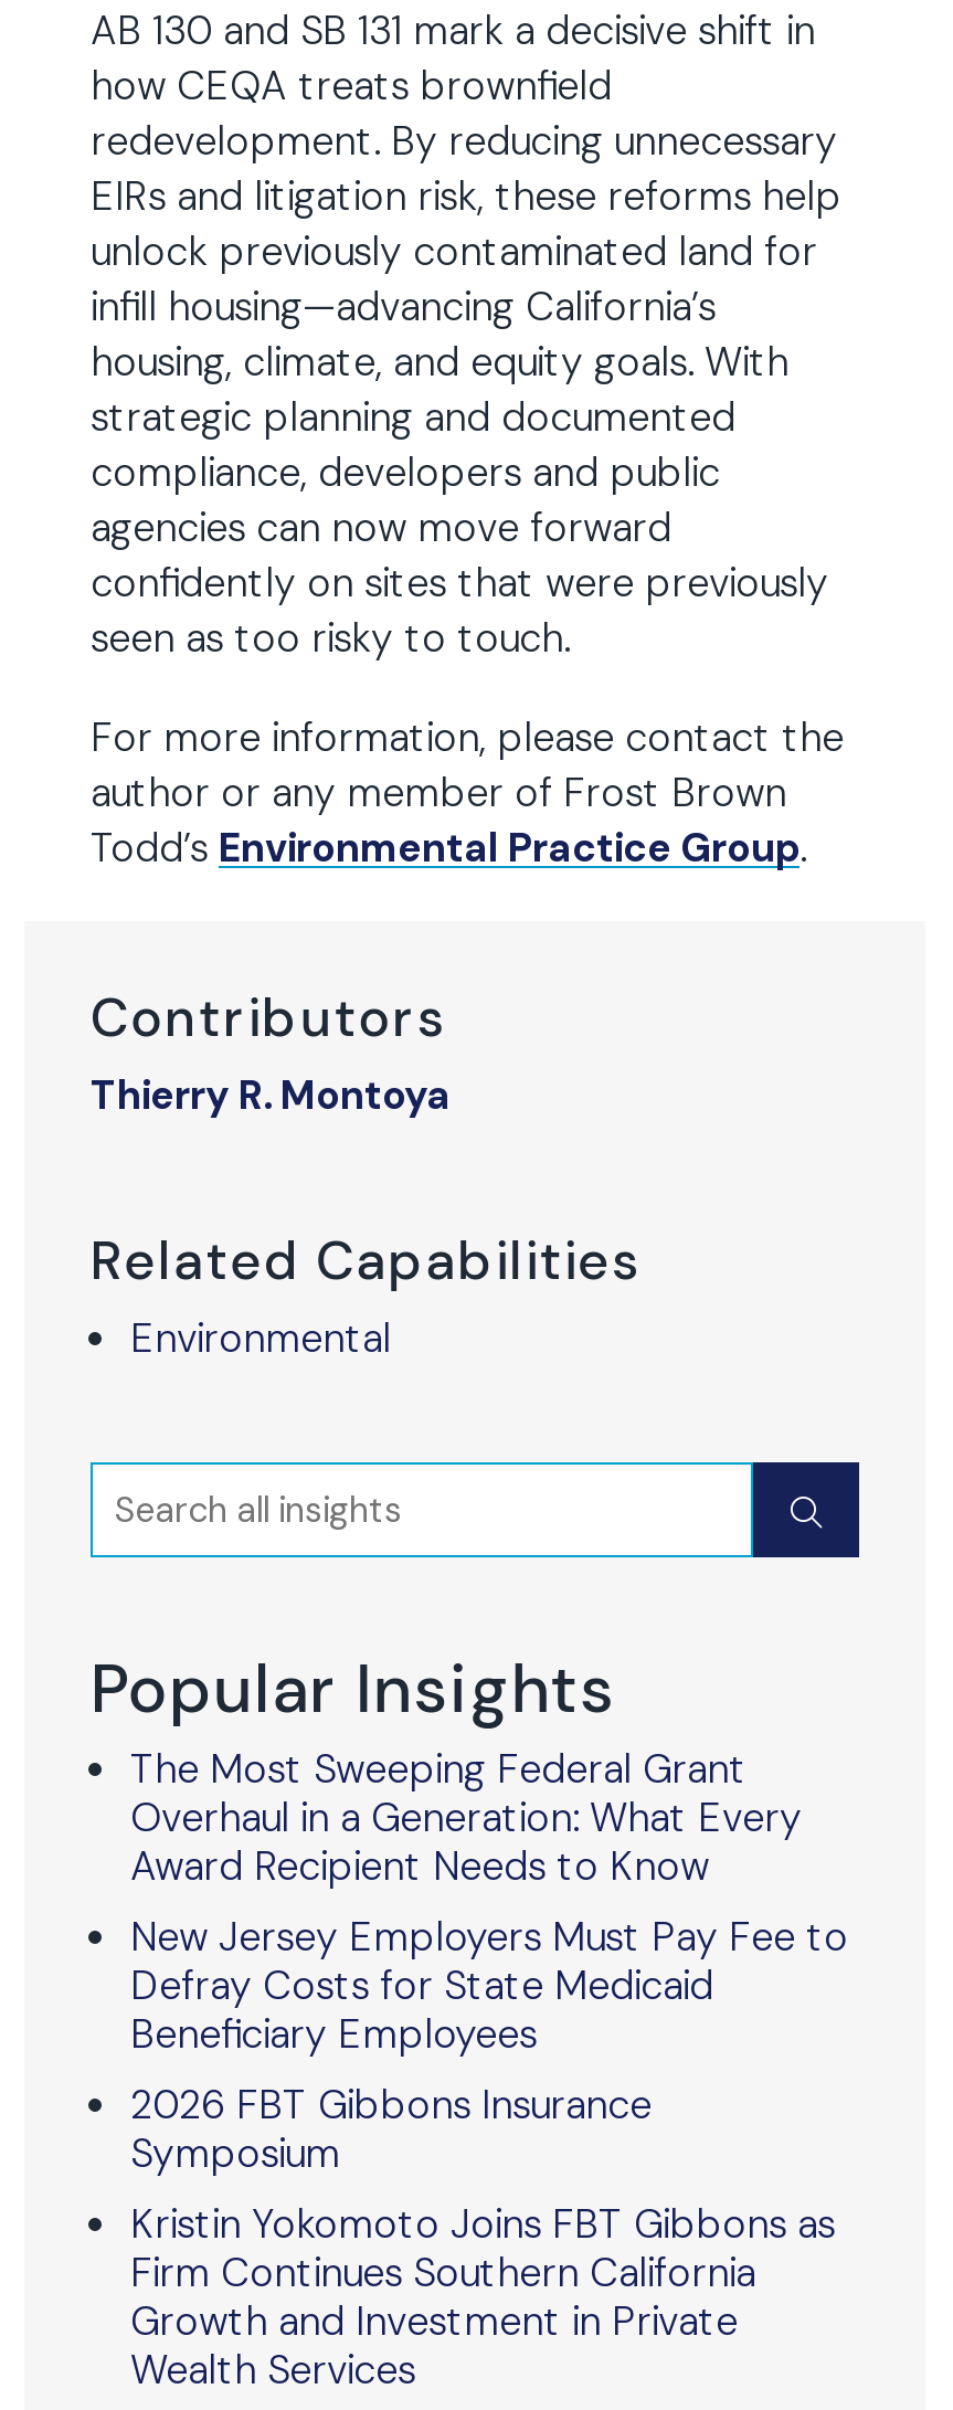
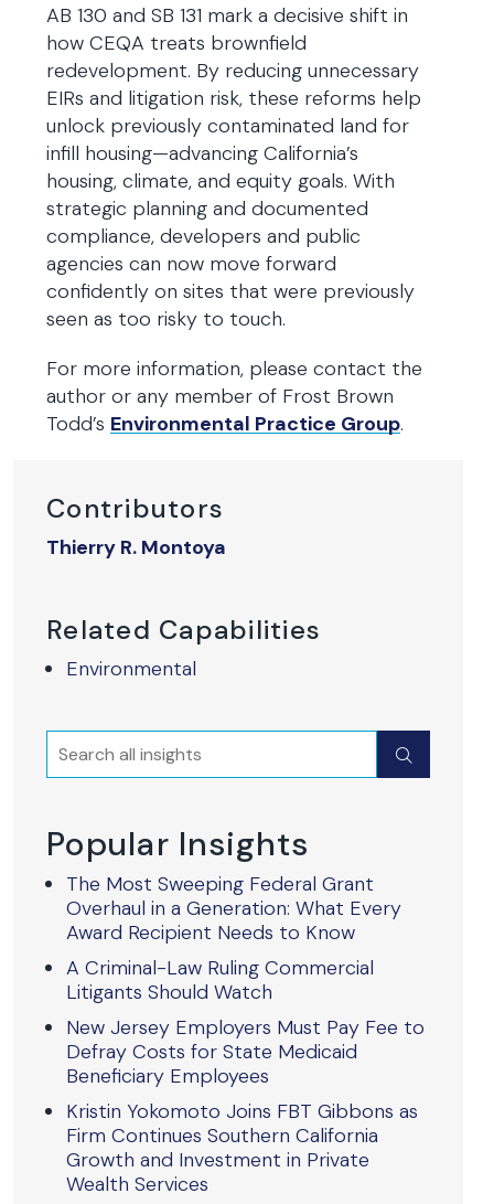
none -> [66,955,374,1005] A Criminal-Law Ruling Commercial | Litigants Should Watch
moved [130,1911,848,2061] -> [66,1014,425,1089]: New Jersey Employers Must Pay Fee to | Defray Costs for State Medicaid | Beneficiary Employees
[130,2079,652,2180] 2026 FBT Gibbons Insurance | Symposium -> none

